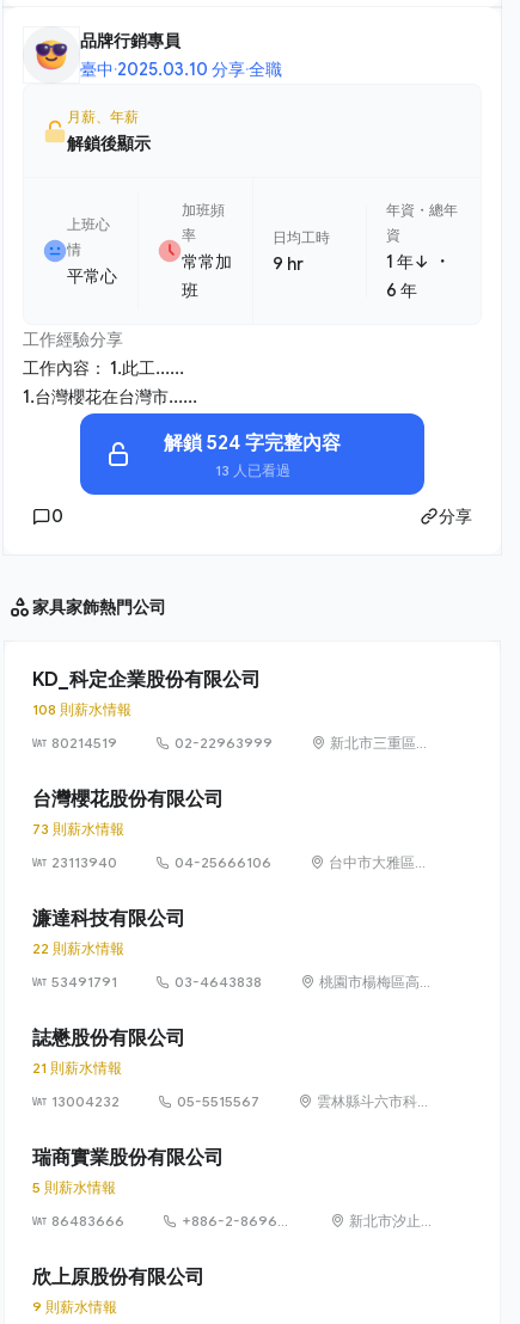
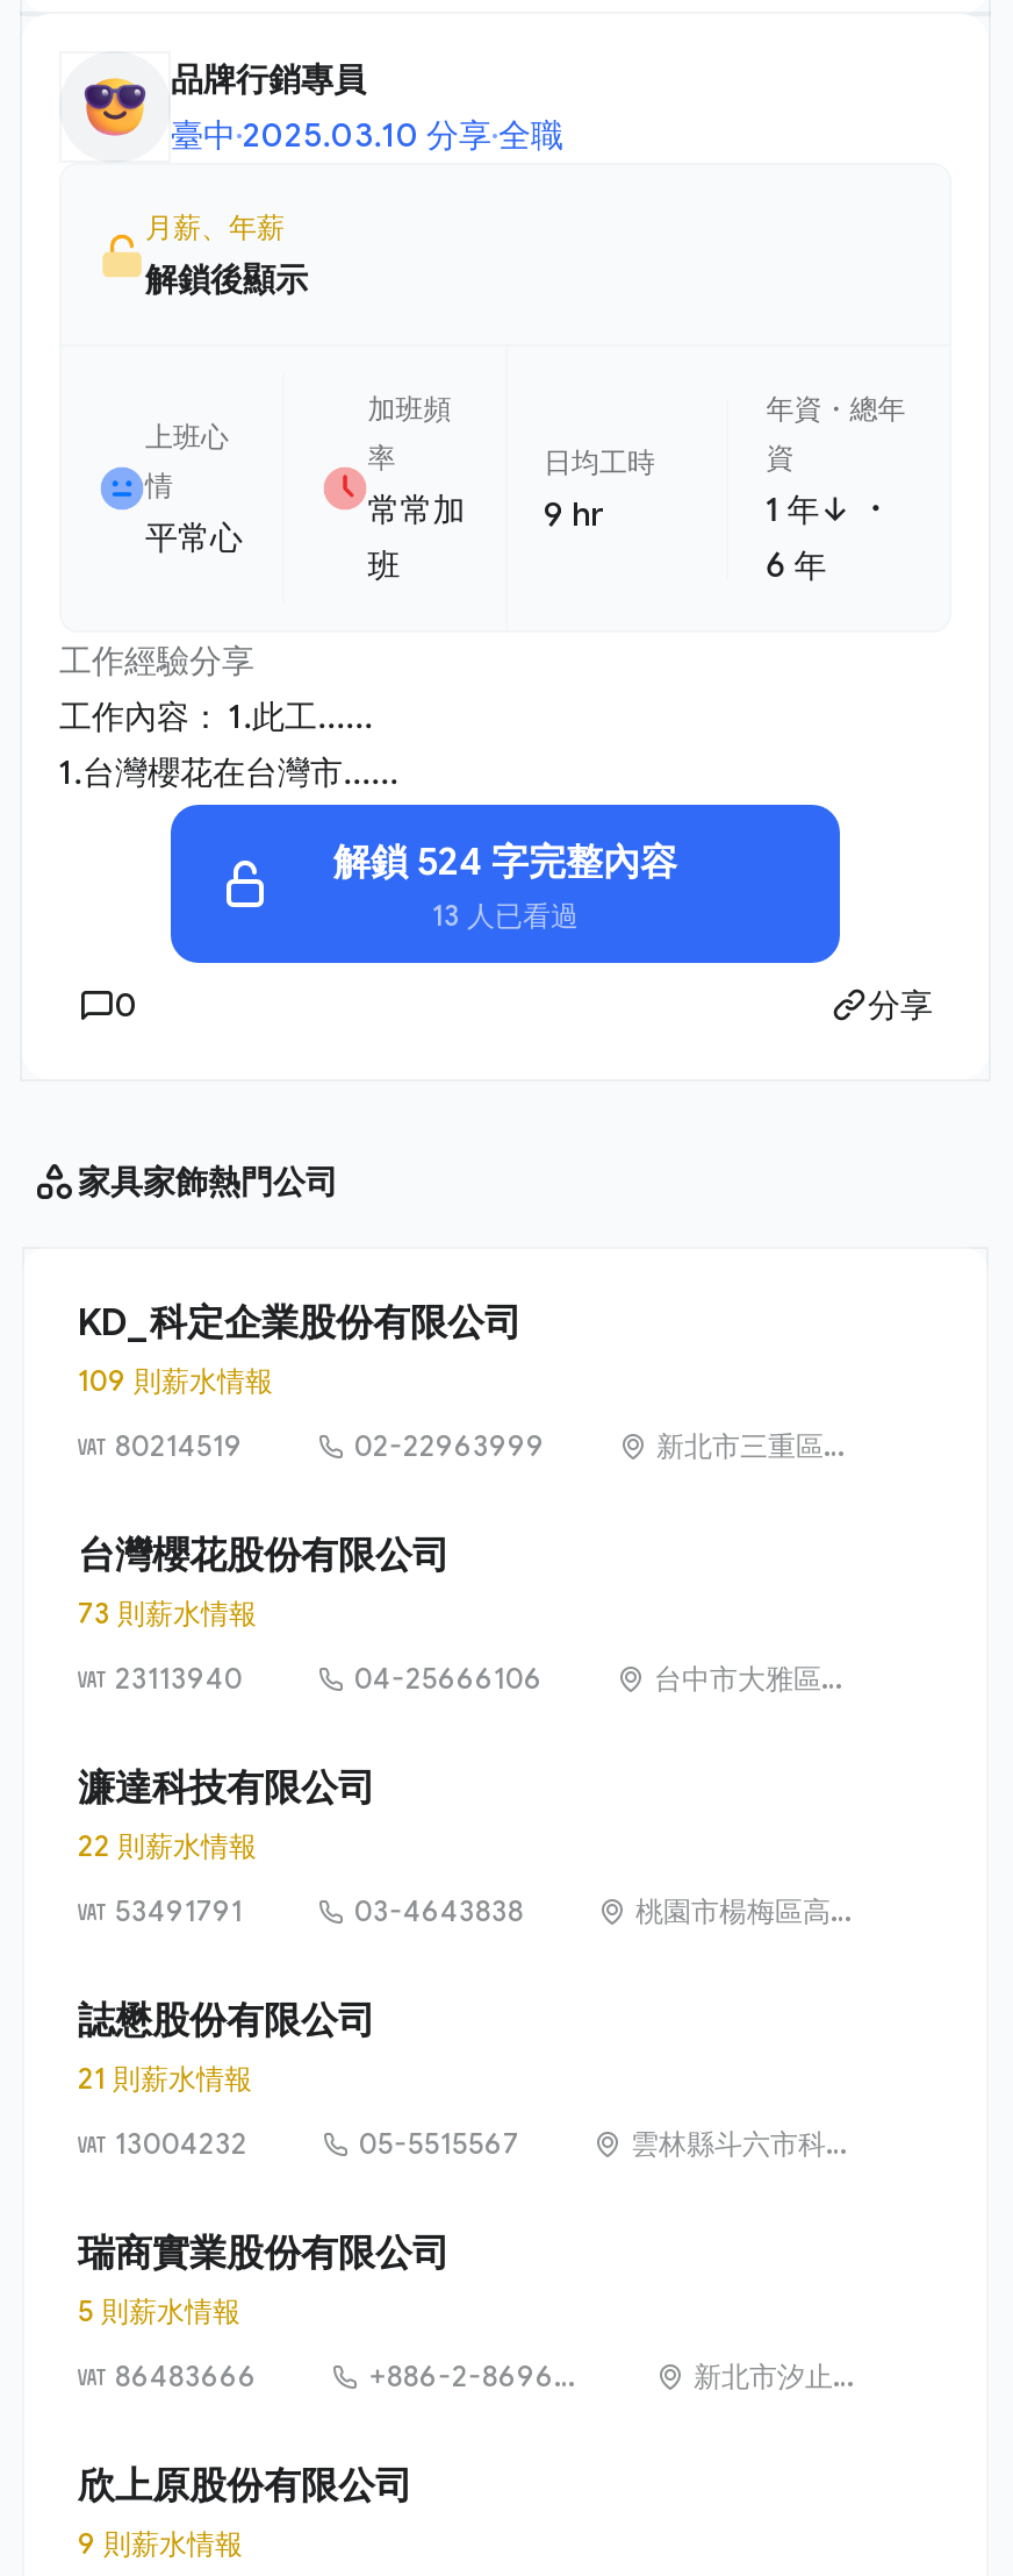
[32,700,131,718] 108 則薪水情報 -> [78,1363,273,1398] 109 則薪水情報

